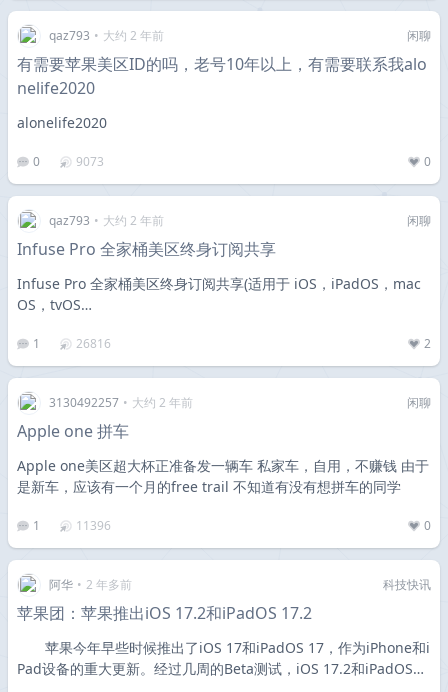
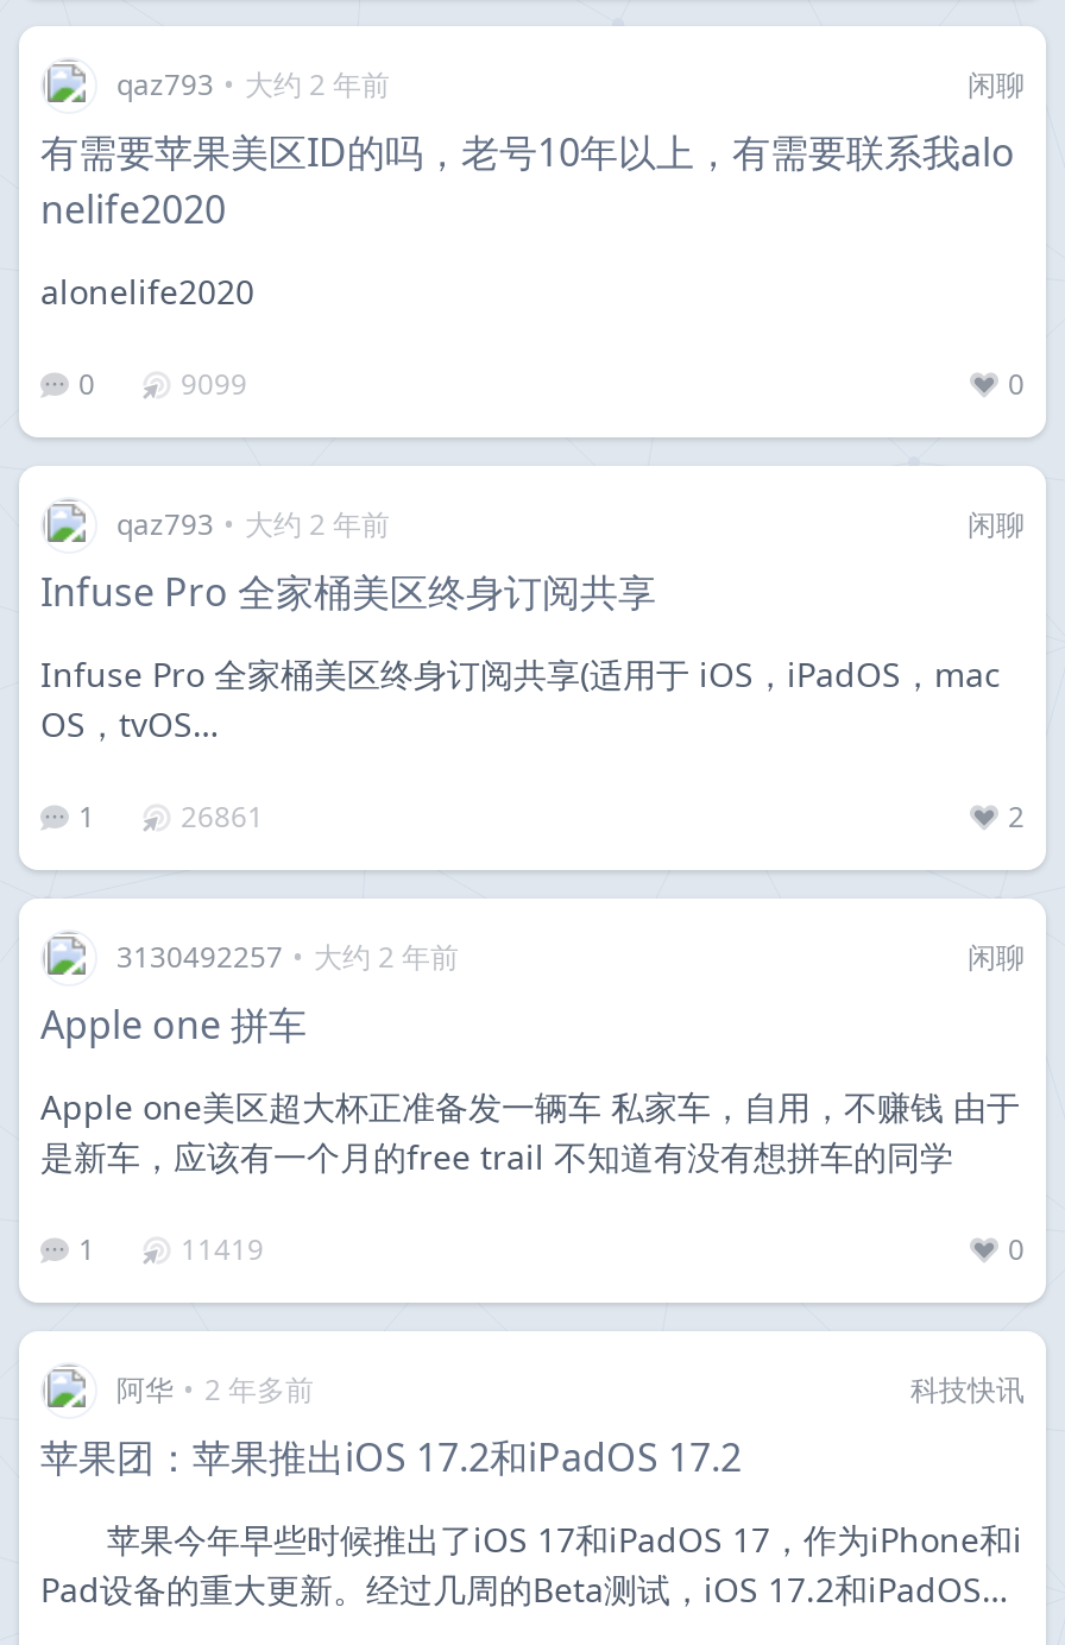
[76,153,104,170] 9073 -> [181,363,247,403] 9099
[76,335,111,352] 26816 -> [181,796,264,836] 26861
[76,517,111,534] 11396 -> [181,1228,264,1269] 11419

